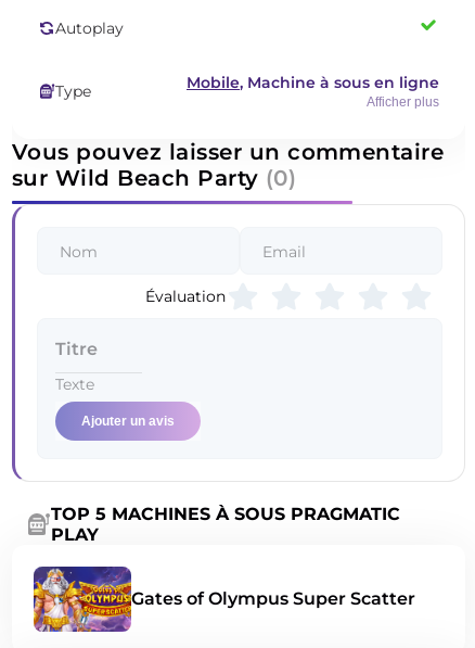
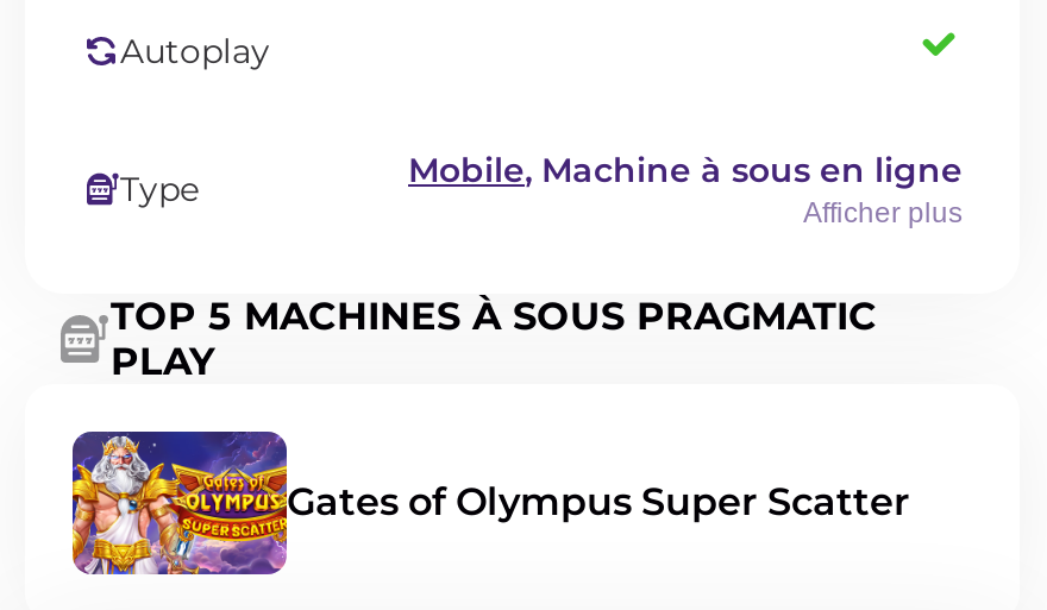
[12,139,444,191] Vous pouvez laisser un commentaire | sur Wild Beach Party (0) -> none
[11,200,354,480] [image] | Évaluation -> none
[81,414,175,429] Ajouter un avis -> none

